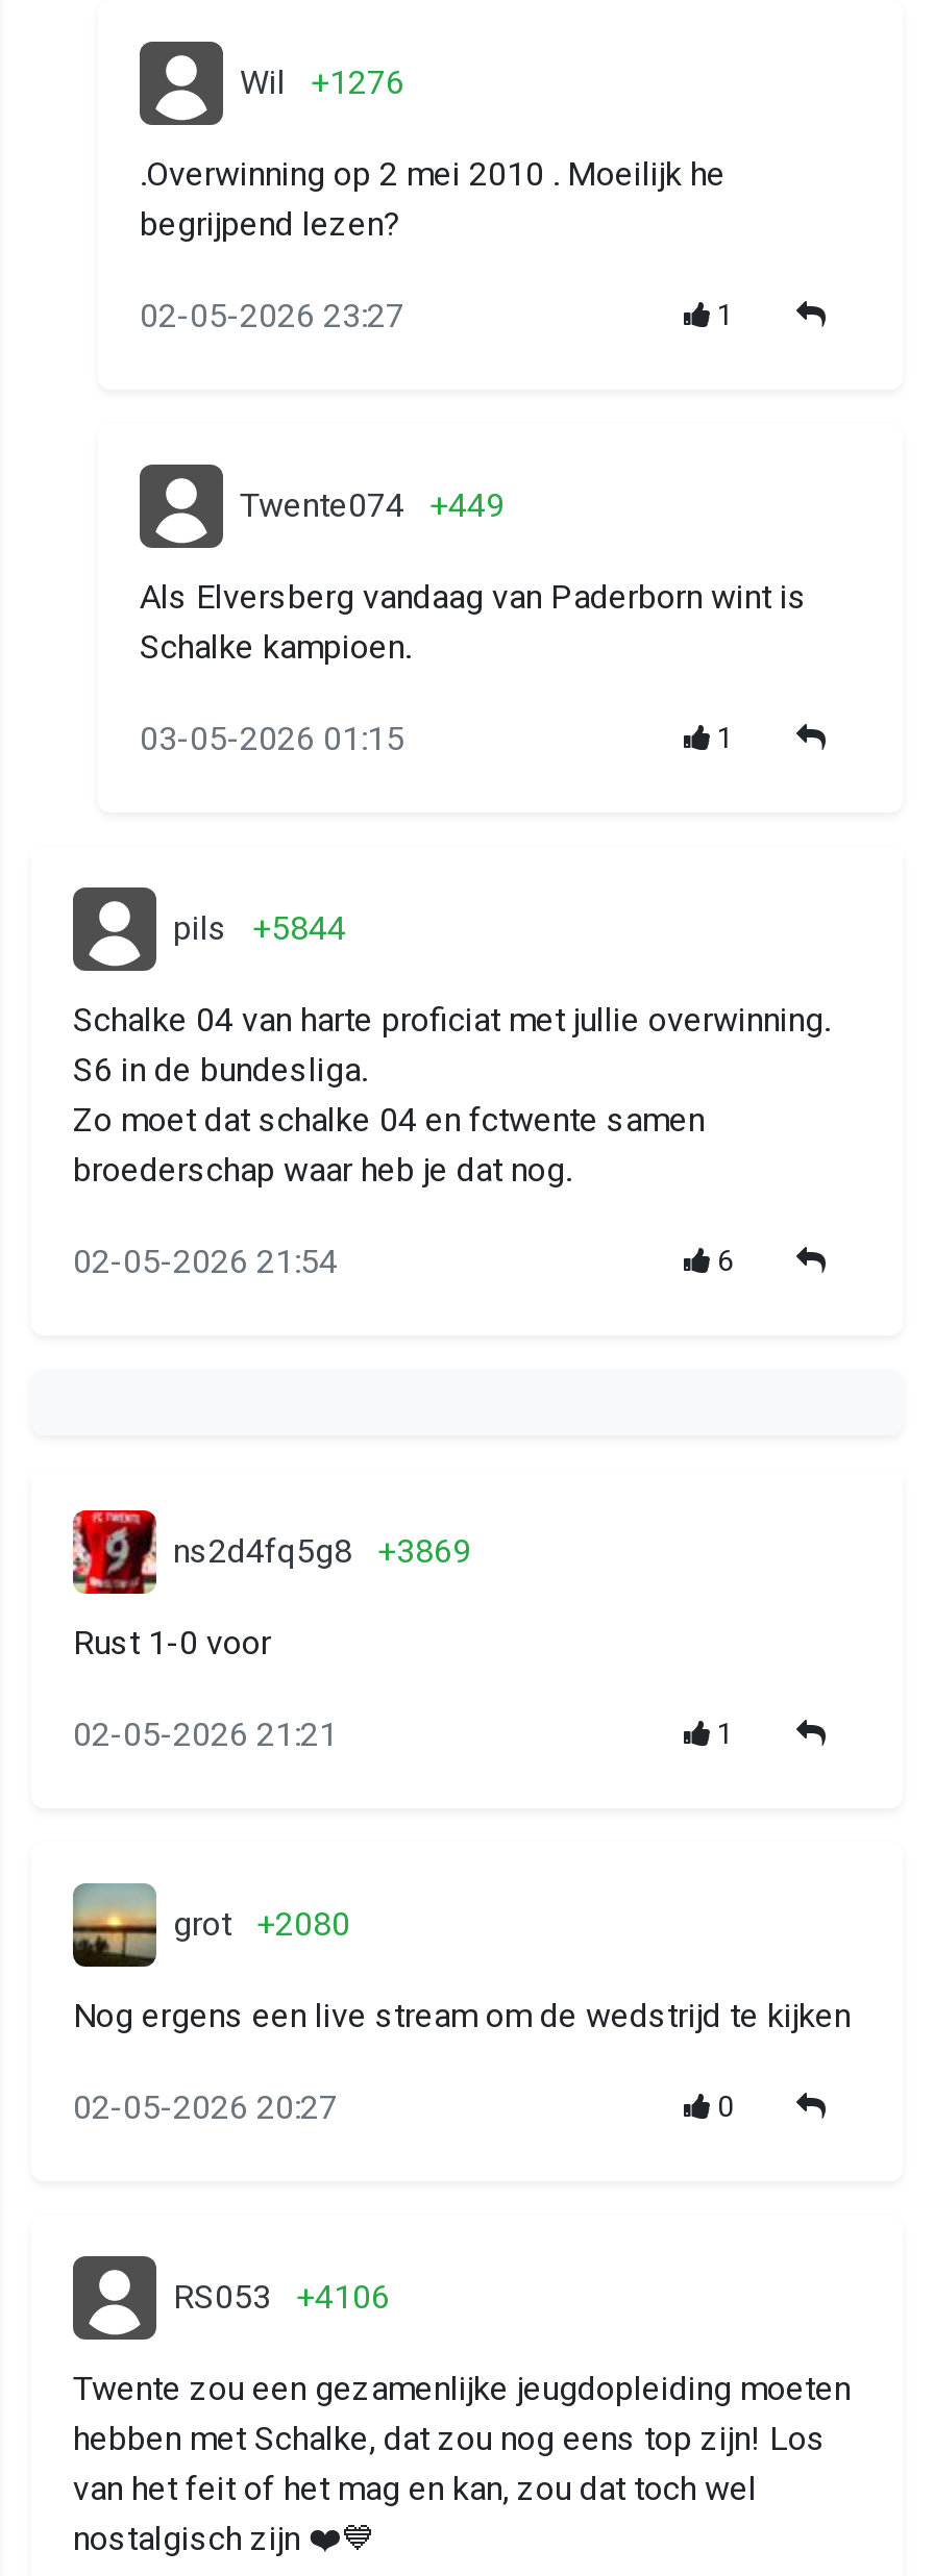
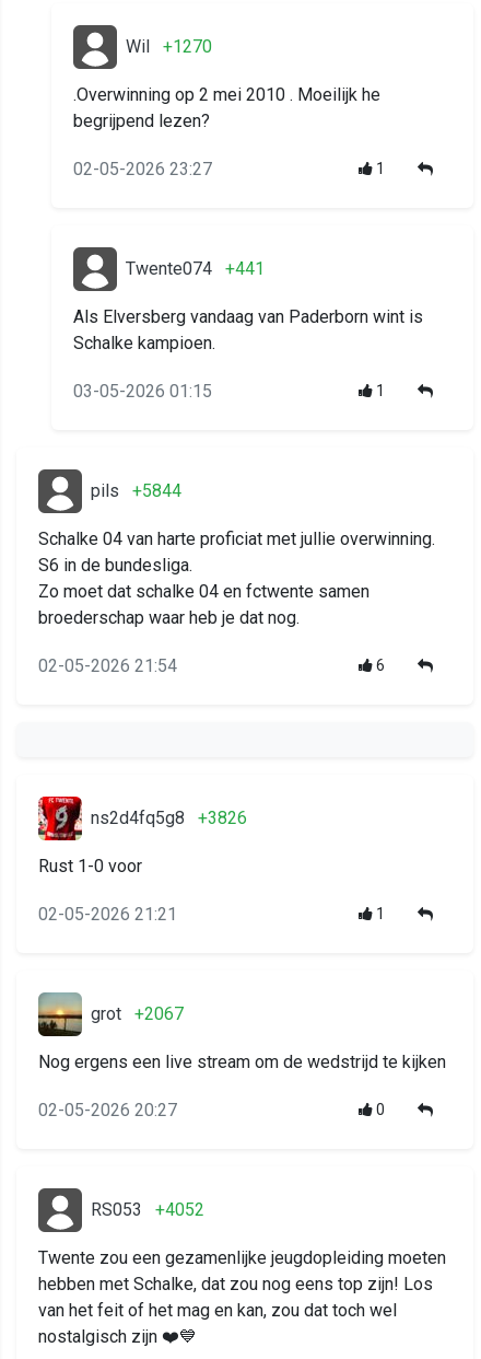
[240,63,404,103] Wil +1276 -> [126,37,212,57] Wil +1270
[240,486,505,526] Twente074 +449 -> [126,259,265,279] Twente074 +441
[173,1532,471,1572] ns2d4fq5g8 +3869 -> [91,808,247,829] ns2d4fq5g8 +3826
[173,1905,350,1945] grot +2080 -> [91,1004,184,1025] grot +2067
[173,2278,390,2317] RS053 +4106 -> [91,1200,204,1220] RS053 +4052

